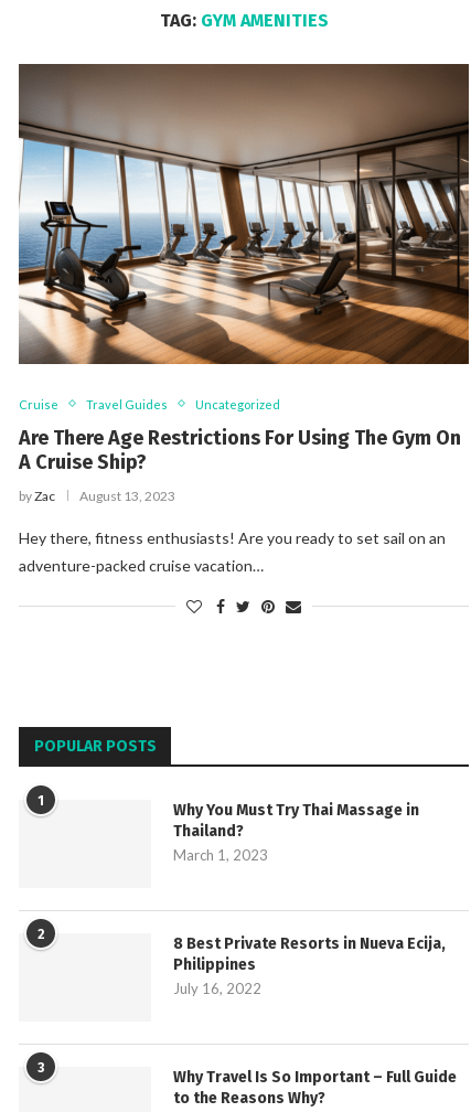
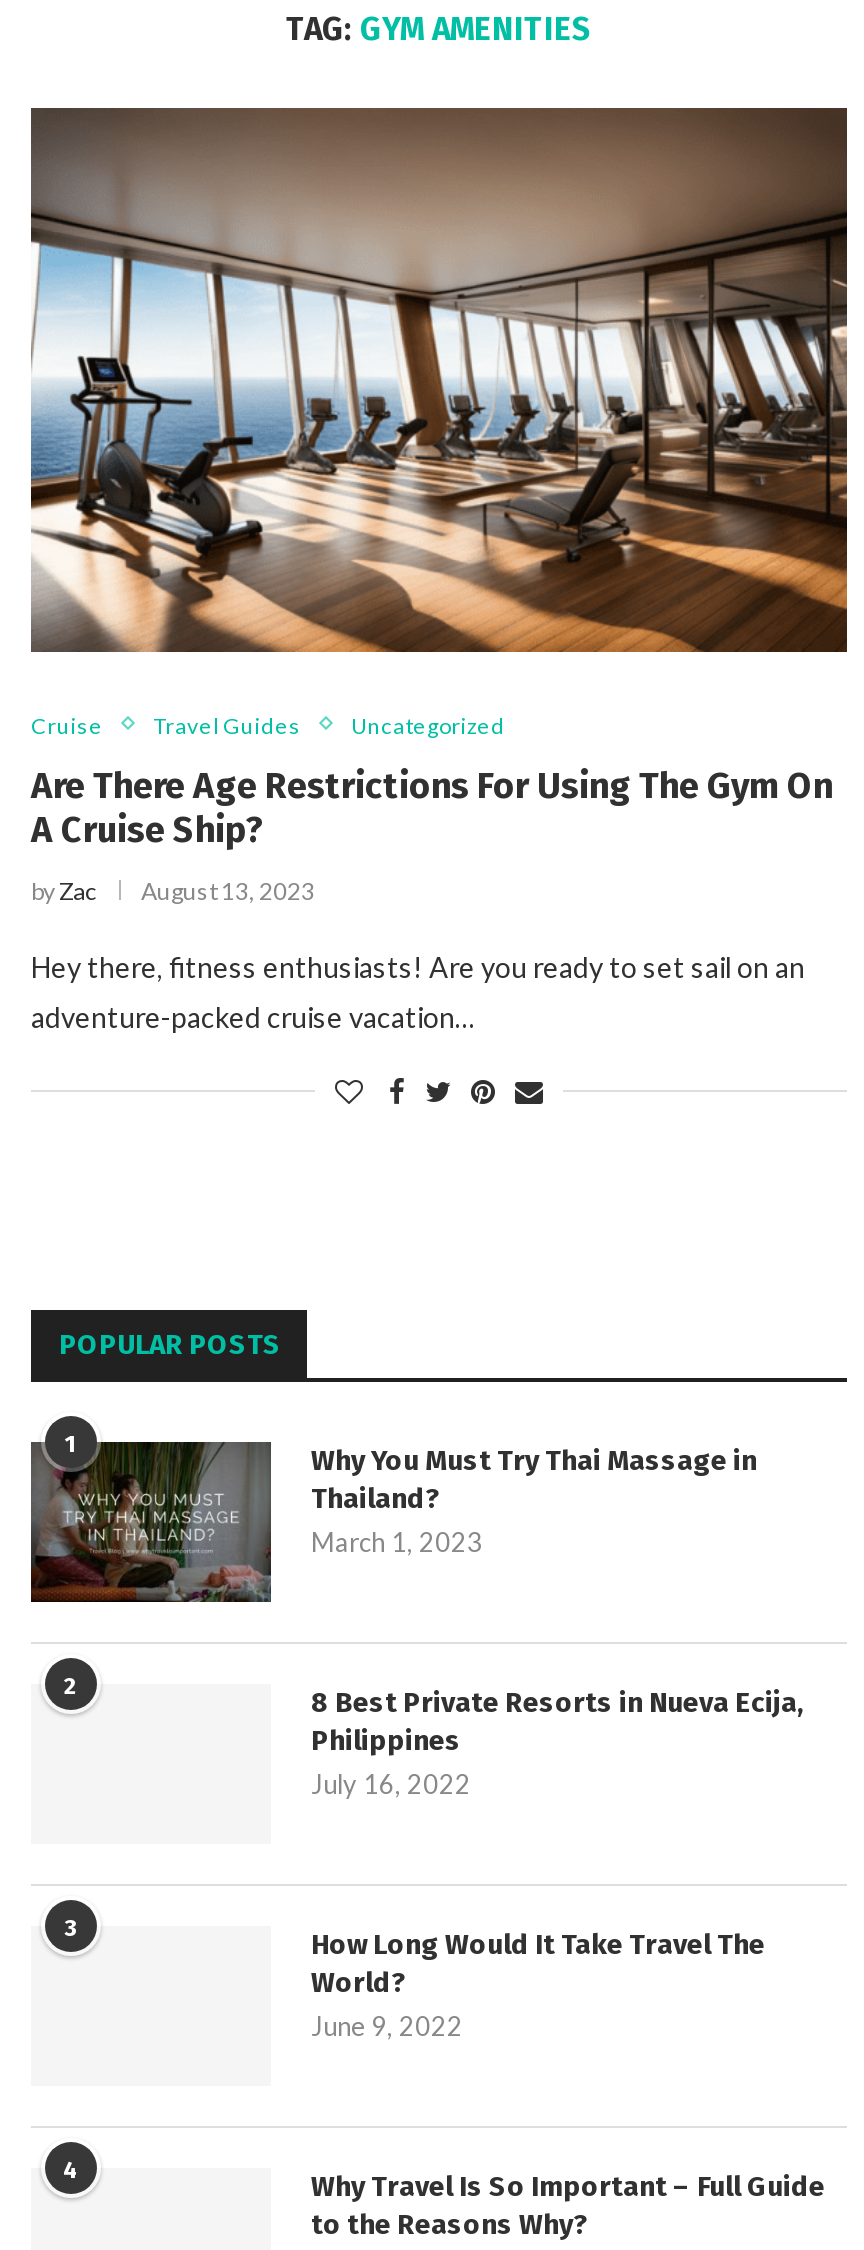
none -> [29,1440,273,1604] [image]
none -> [63,2157,79,2185] 4
none -> [311,1928,765,2042] How Long Would It Take Travel The | World? | June 9, 2022

